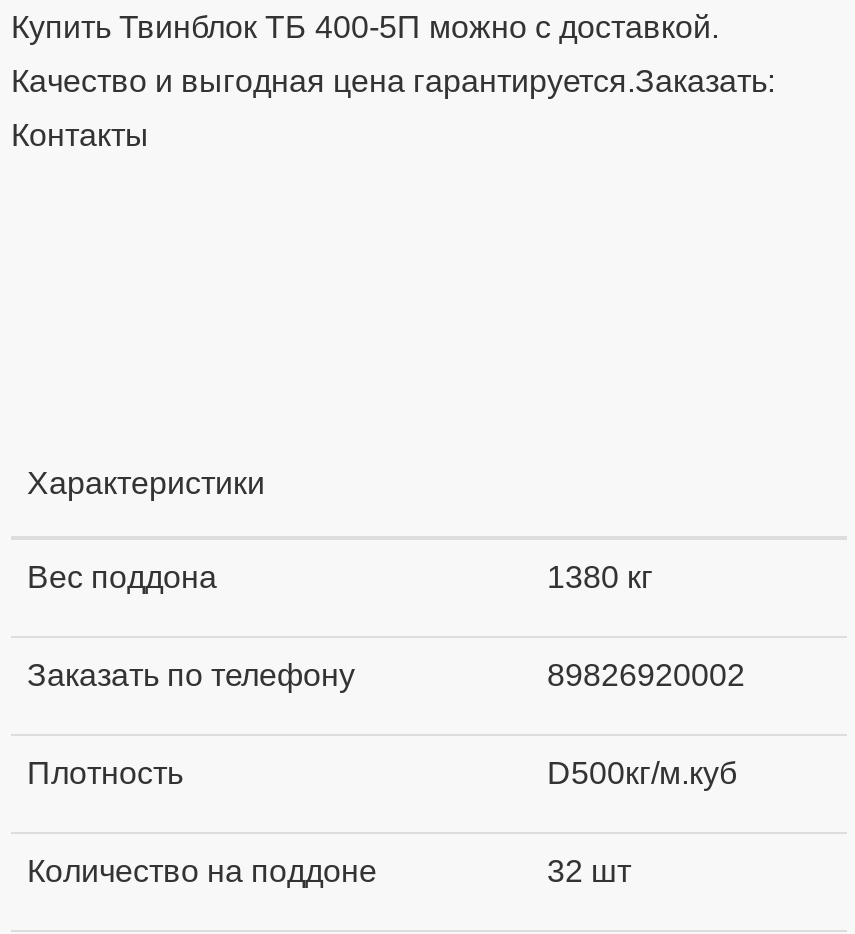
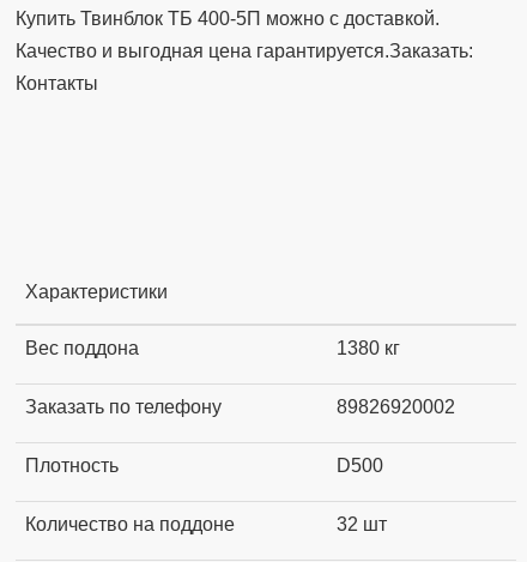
[547,755,737,789] D500кг/м.куб -> [337,455,383,475] D500

